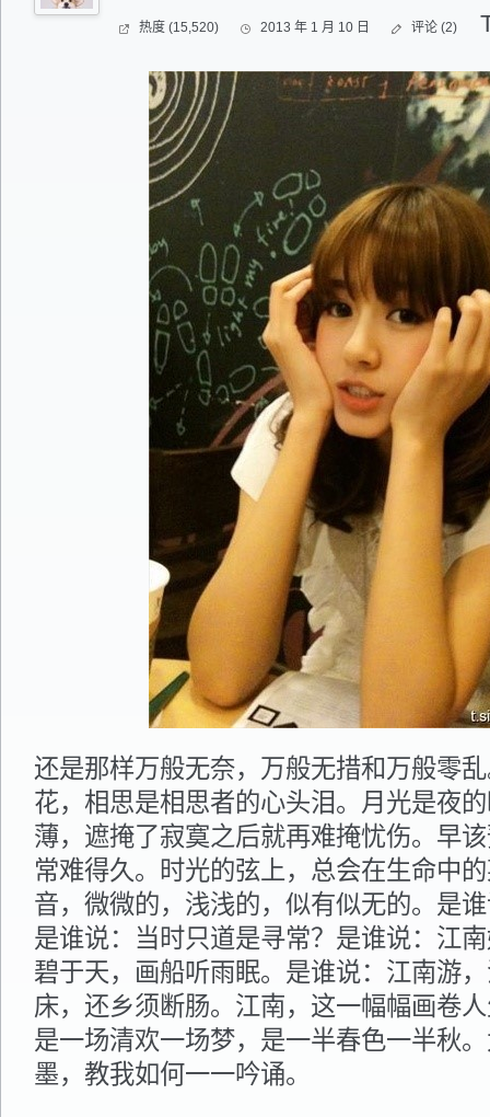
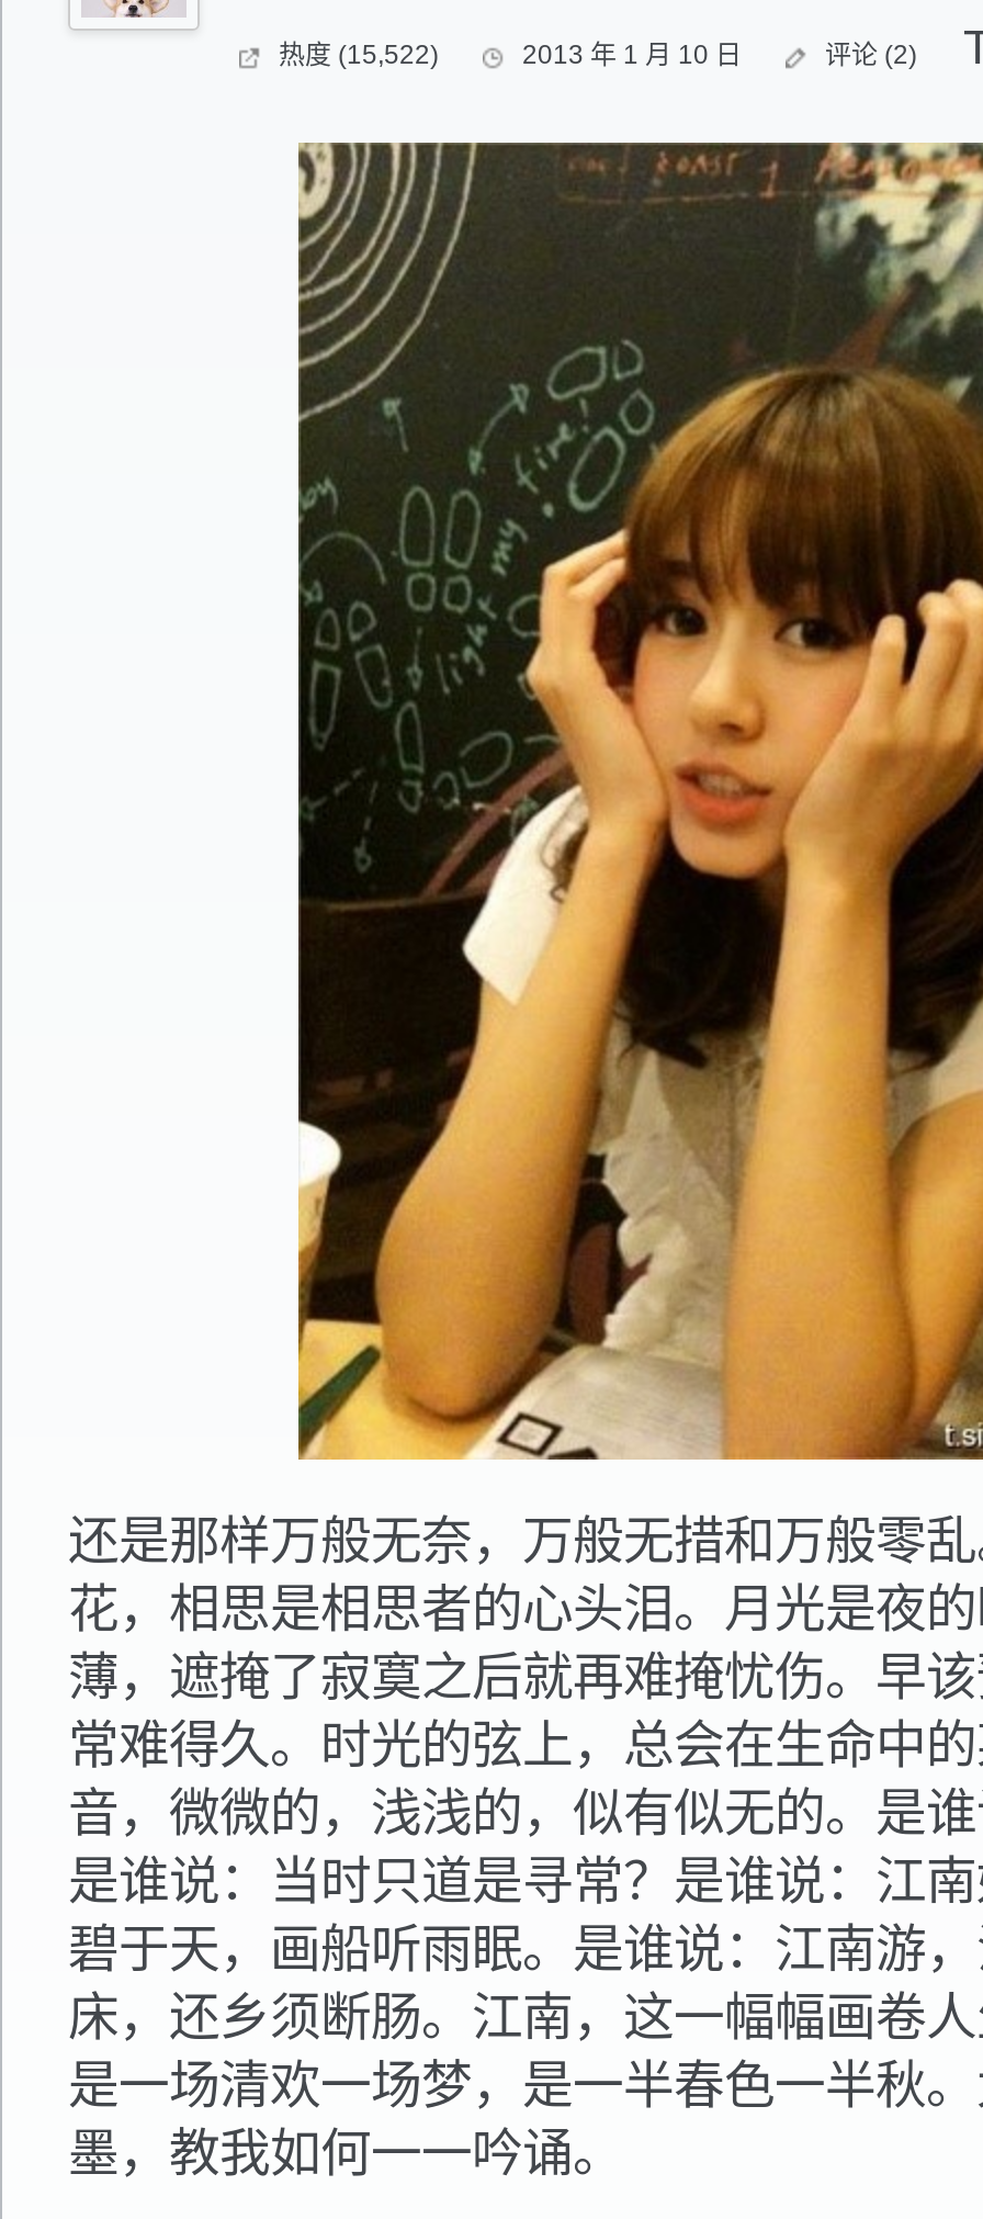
[139,20,219,35] 热度 (15,520) -> [279,40,439,70] 热度 (15,522)

